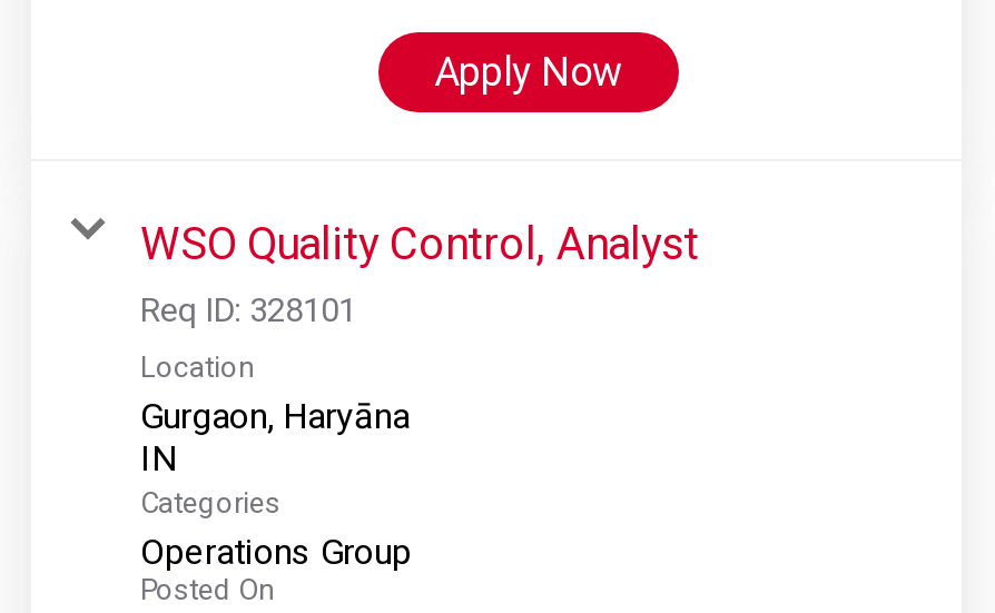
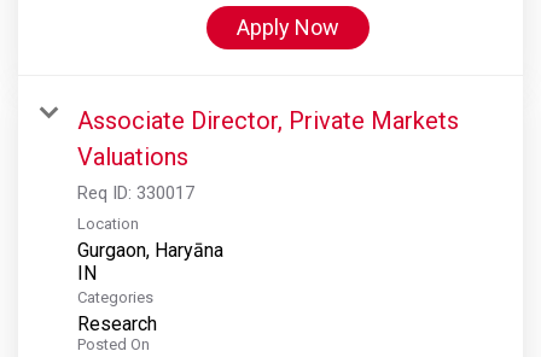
[140,216,699,330] WSO Quality Control, Analyst | Req ID: 328101 -> [77,106,459,203] Associate Director, Private Markets | Valuations | Req ID: 330017
[140,530,412,572] Operations Group -> [77,312,157,335] Research

